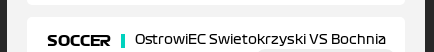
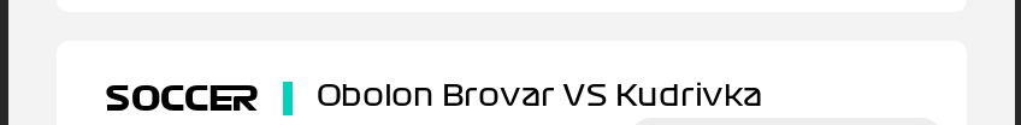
[135,34,386,46] OstrowiEC Swietokrzyski VS Bochnia -> [317,82,762,111] Obolon Brovar VS Kudrivka

